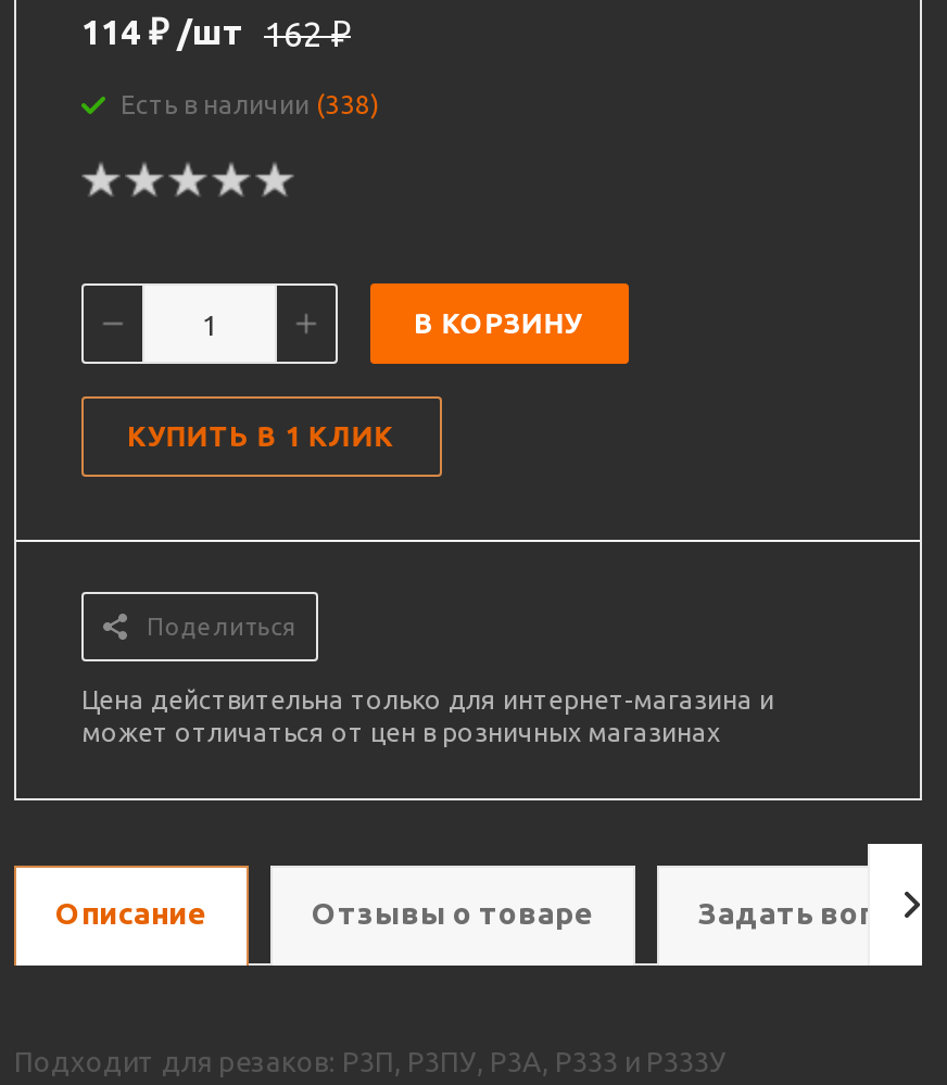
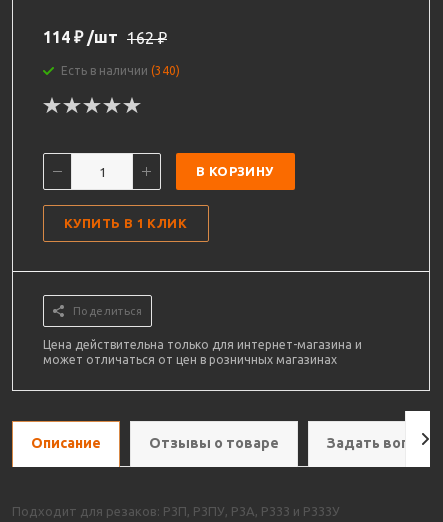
[121,90,379,118] Есть в наличии (338) -> [61,64,180,77] Есть в наличии (340)

